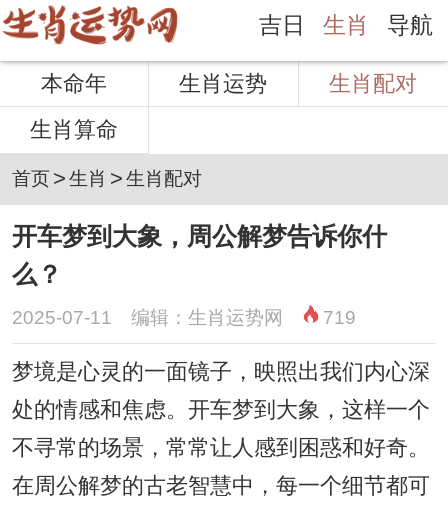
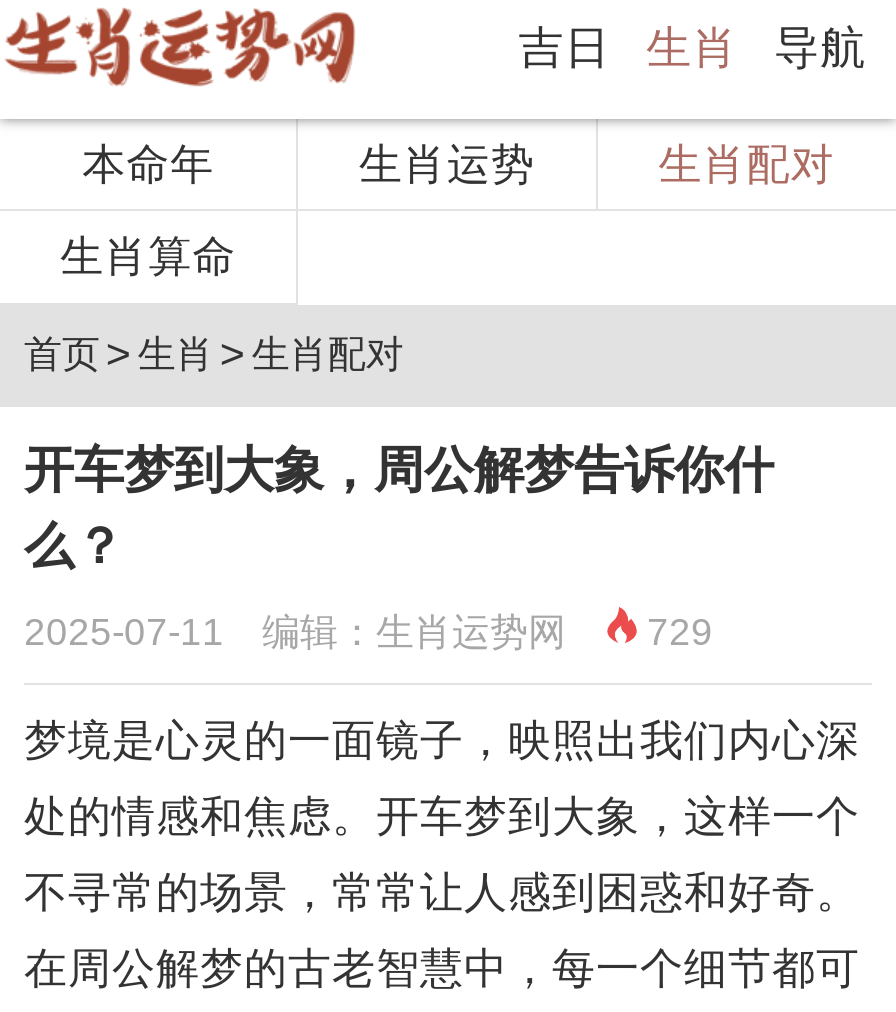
[12,307,356,328] 2025-07-11 编辑：生肖运势网 719 -> [24,610,713,652] 2025-07-11 编辑：生肖运势网 729

